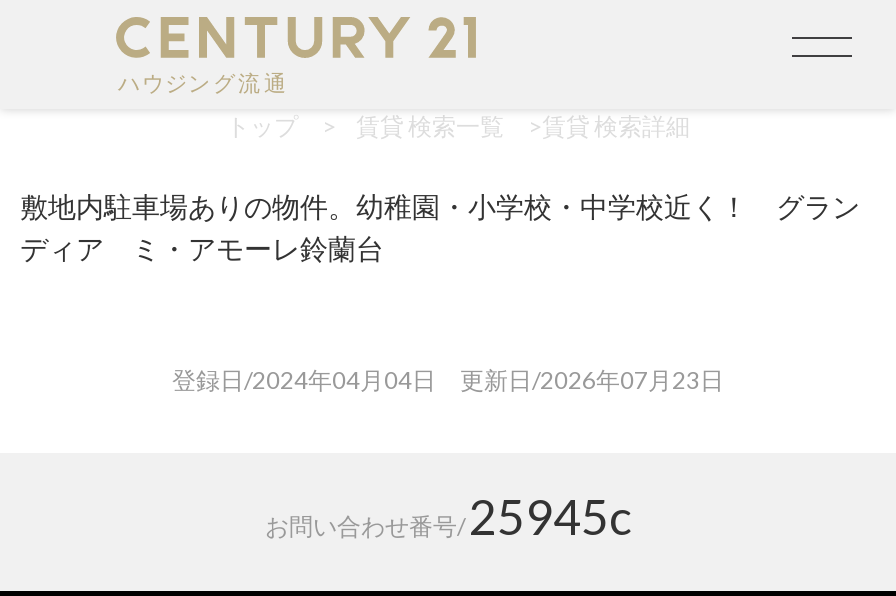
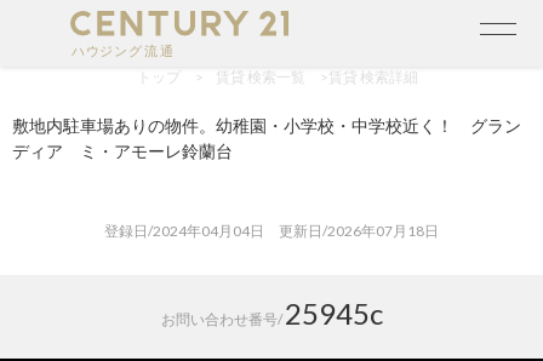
[172,365,724,395] 登録日/2024年04月04日 更新日/2026年07月23日 -> [104,222,439,240] 登録日/2024年04月04日 更新日/2026年07月18日

